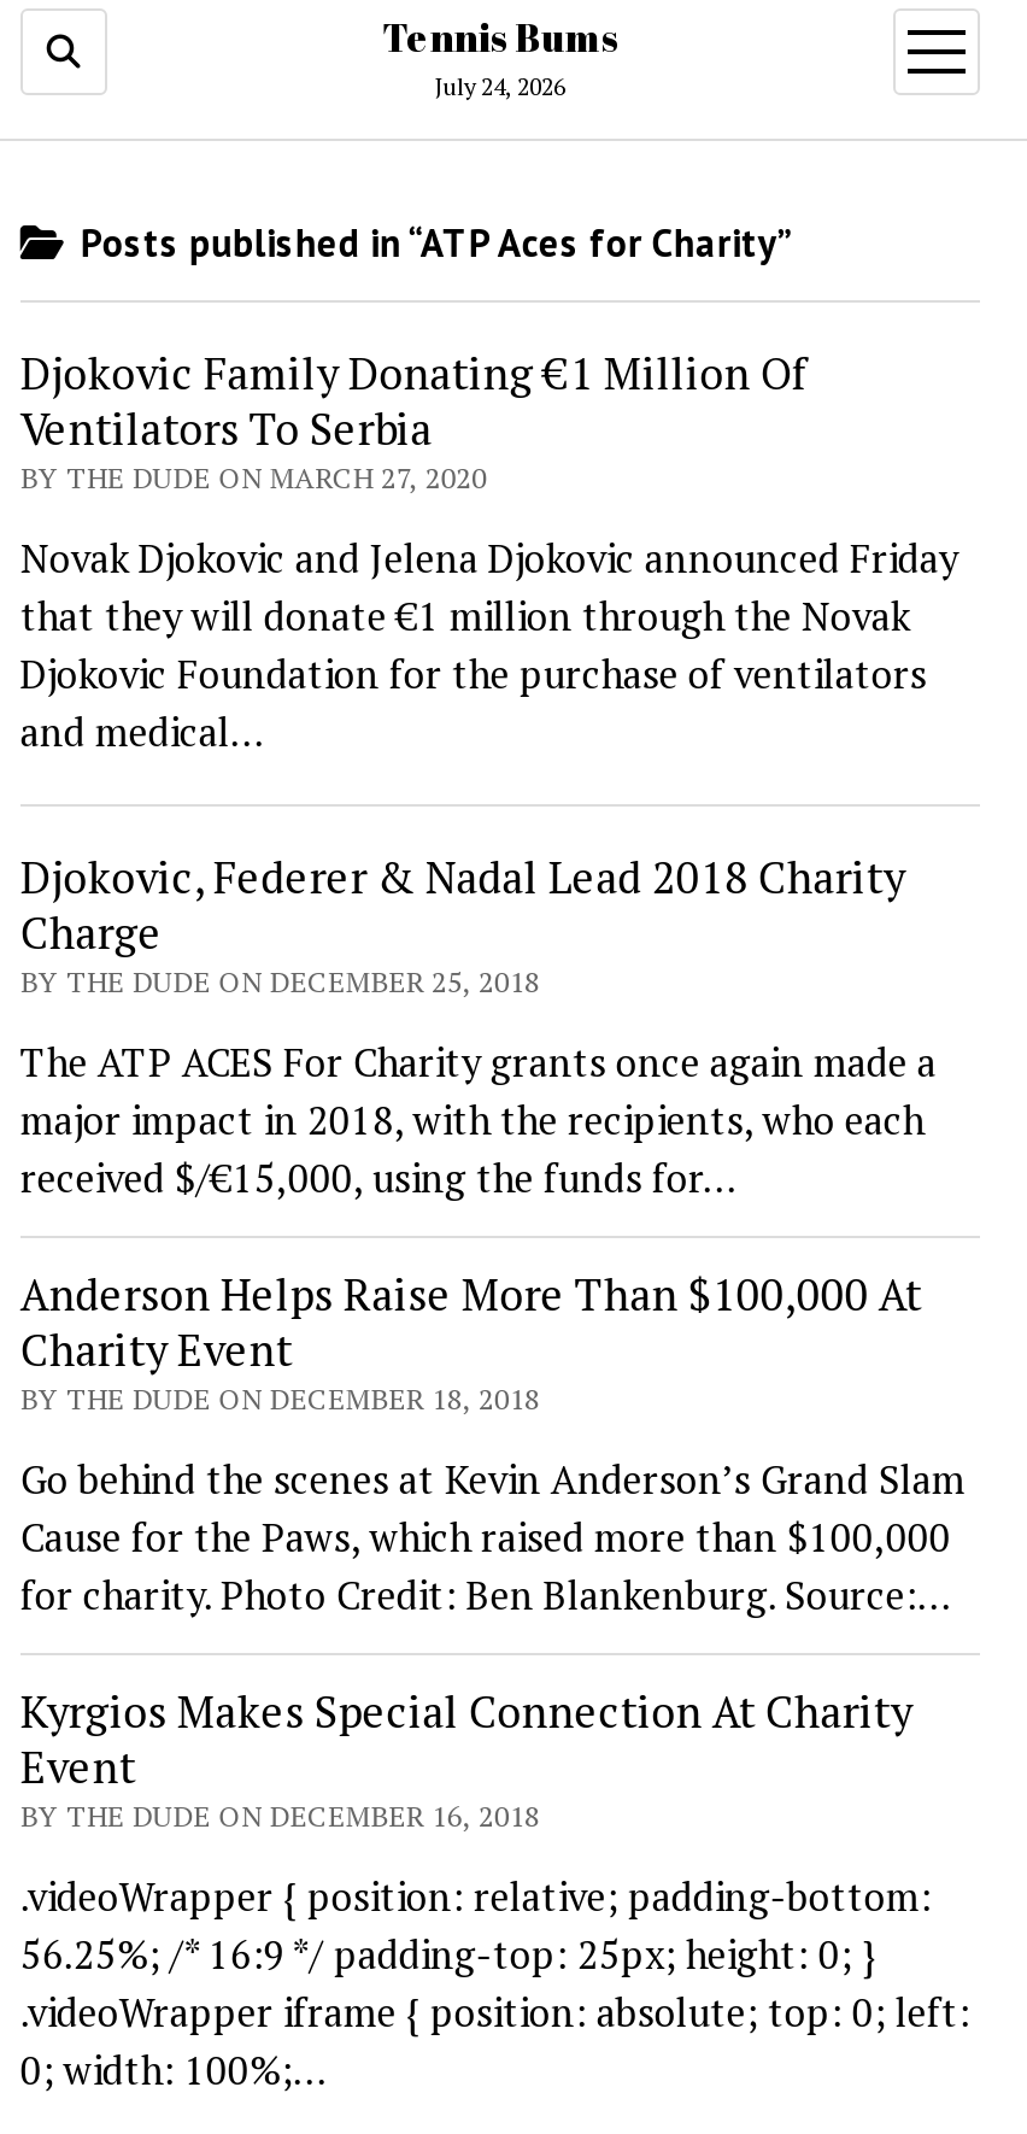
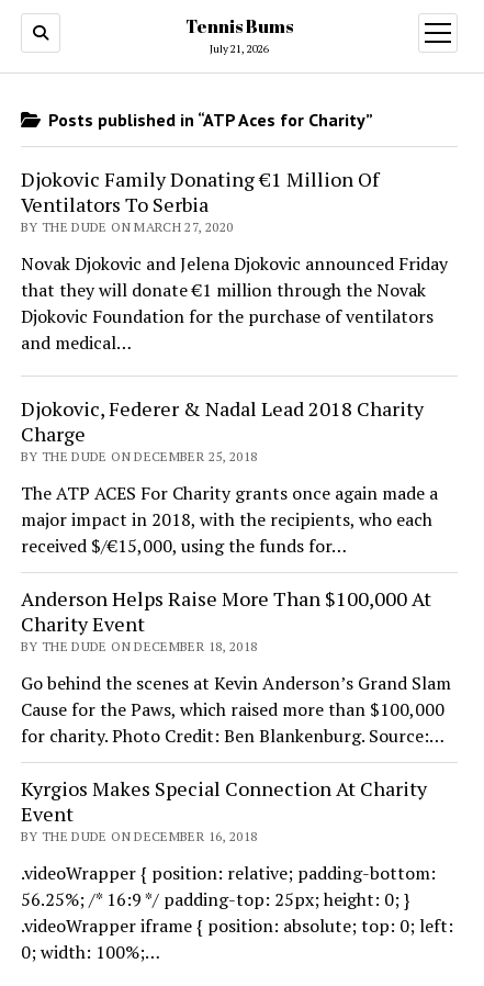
[435,71,565,102] July 24, 2026 -> [210,42,269,56] July 21, 2026

